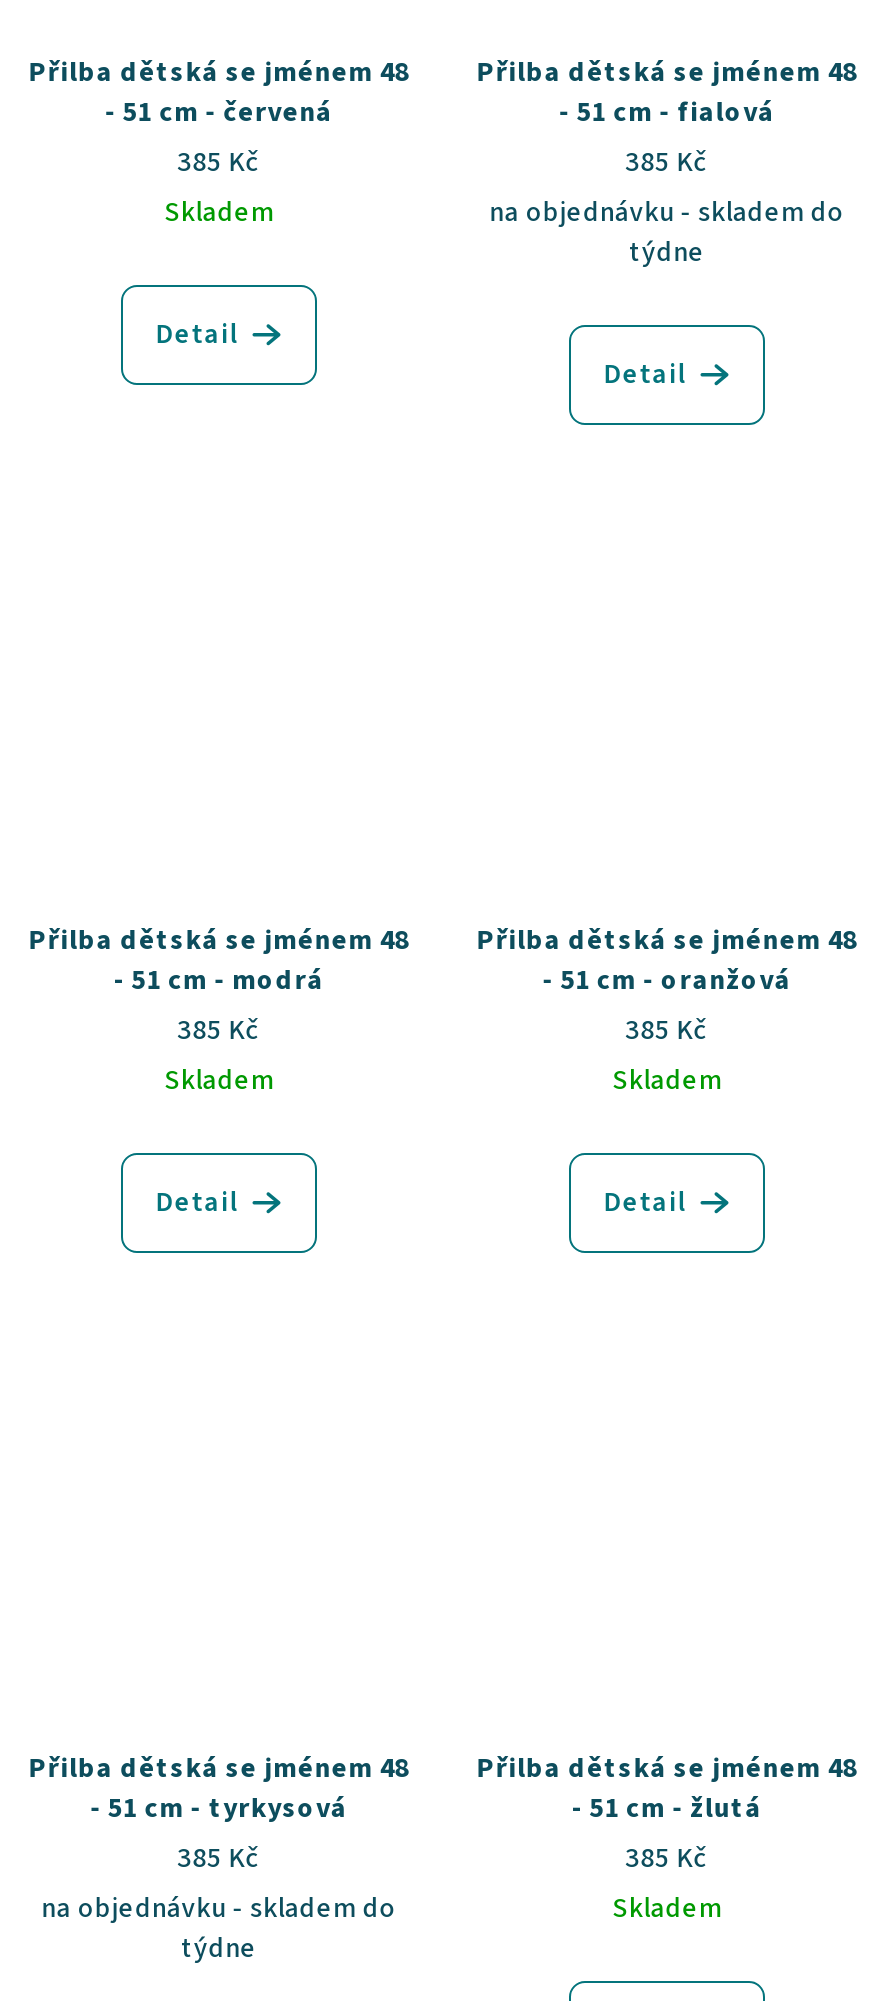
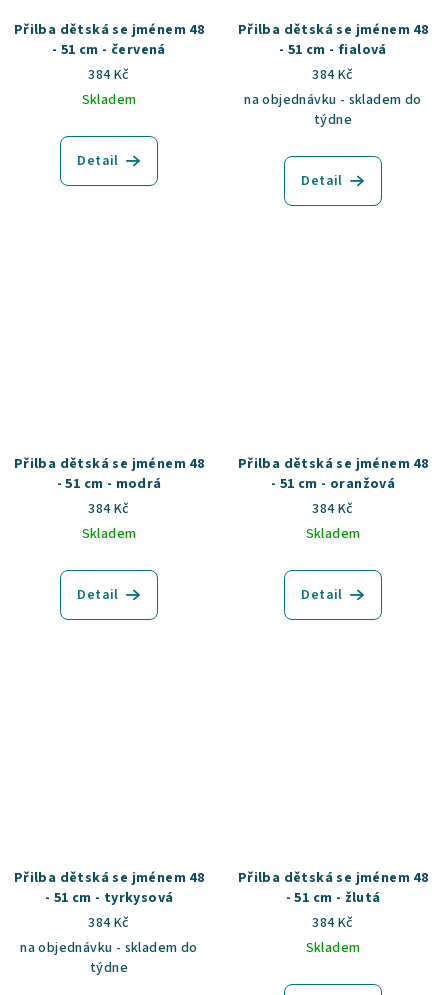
[178,143,260,183] 385 Kč -> [88,65,130,85] 384 Kč
[626,143,708,183] 385 Kč -> [312,65,354,85] 384 Kč
[178,1011,260,1051] 385 Kč -> [88,499,130,519] 384 Kč
[626,1011,708,1051] 385 Kč -> [312,499,354,519] 384 Kč
[178,1839,260,1879] 385 Kč -> [88,913,130,933] 384 Kč
[626,1839,708,1879] 385 Kč -> [312,913,354,933] 384 Kč

